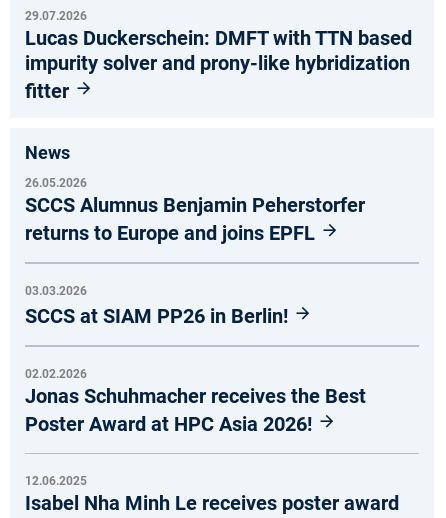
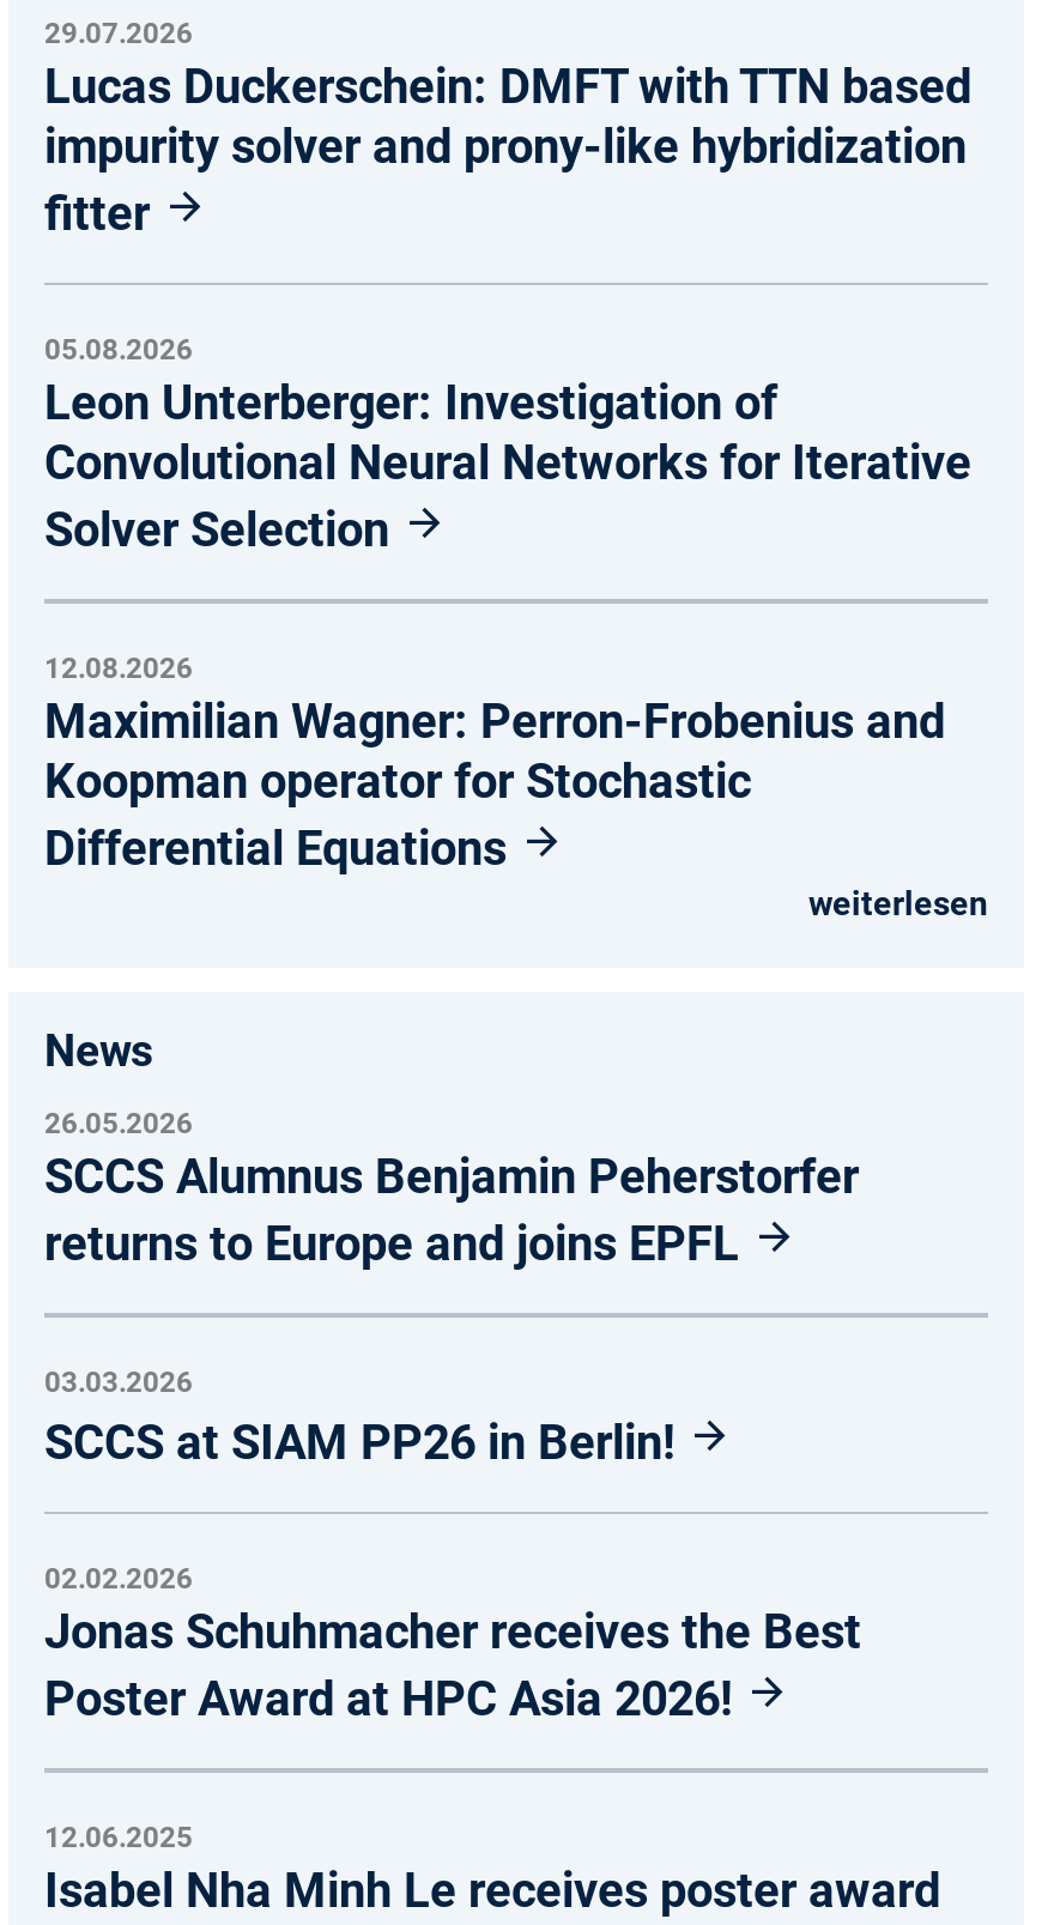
none -> [44,334,988,923] 05.08.2026 | Leon Unterberger: Investigation of | Convolutional Neural Networks for Iterative | Solver Selection | 12.08.2026 | Maximilian Wagner: Perron-Frobenius and | Koopman operator for Stochastic | Differential Equations | weiterlesen

